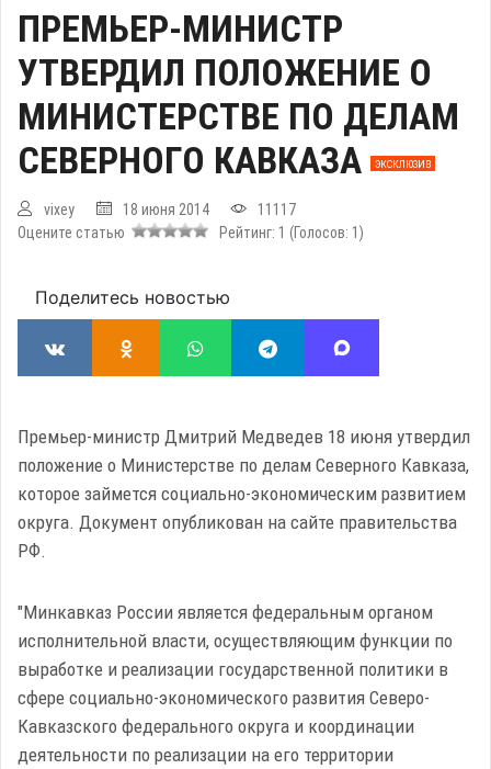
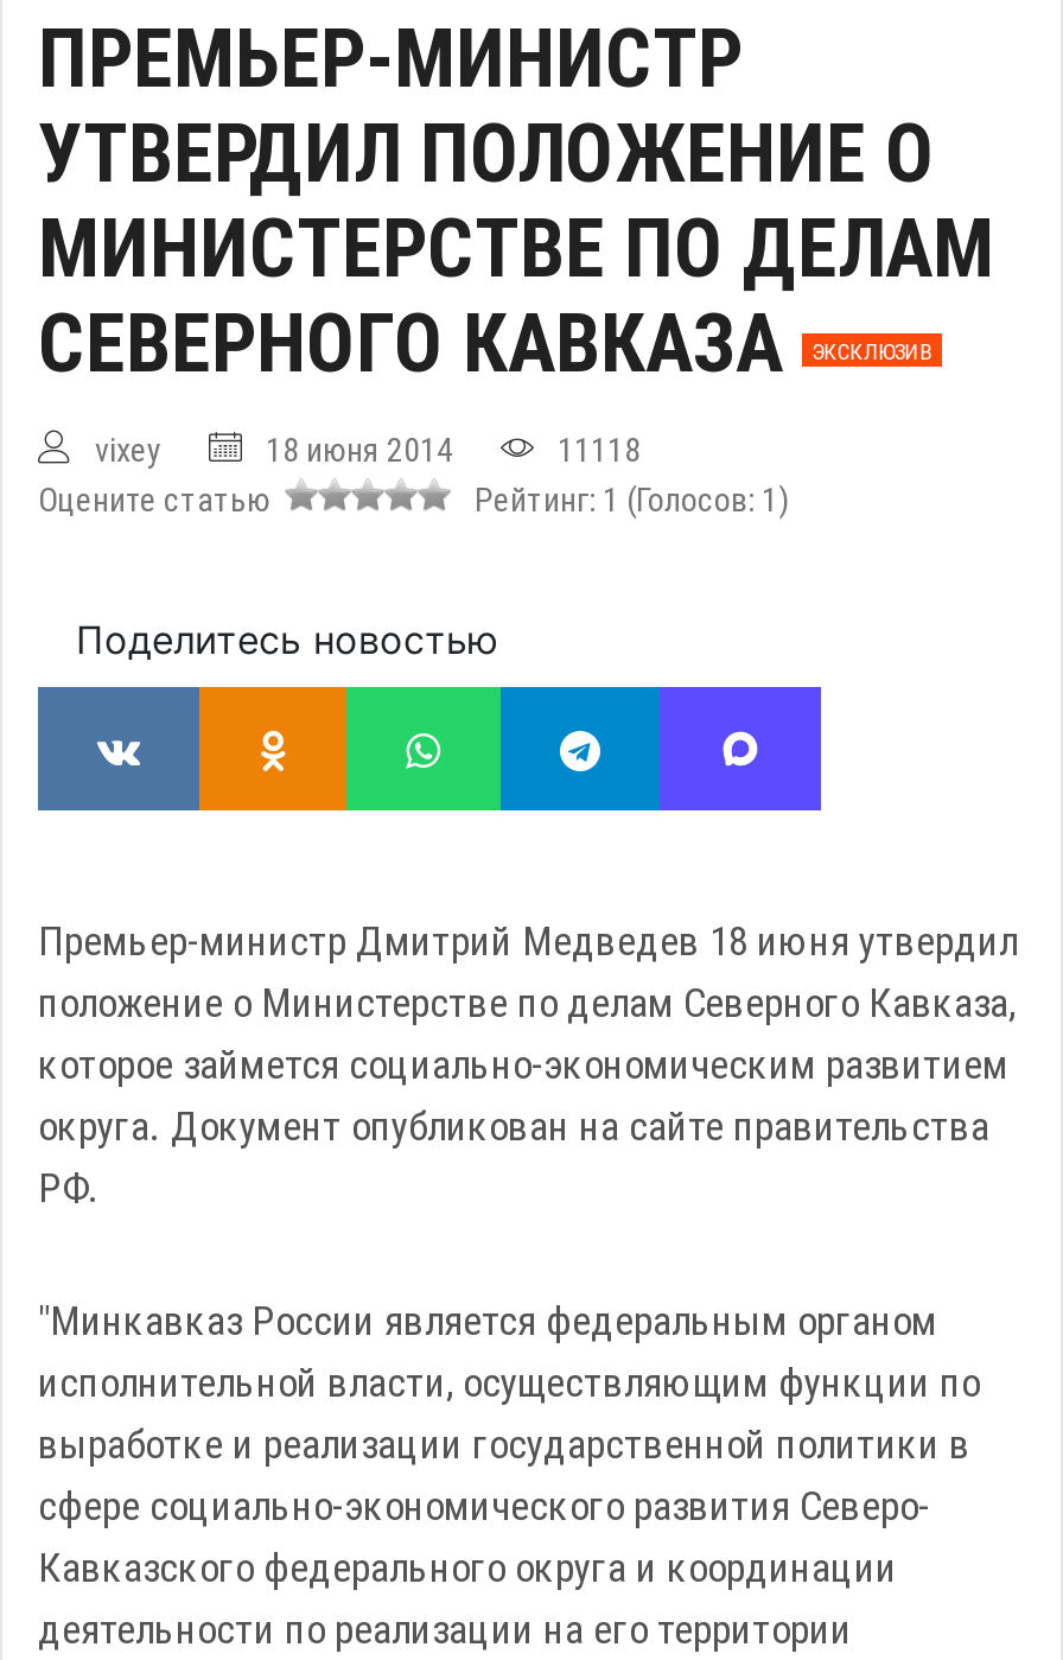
[258,201,296,218] 11117 -> [558,431,641,469] 11118

